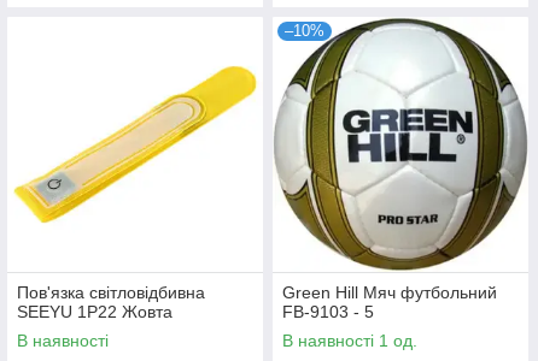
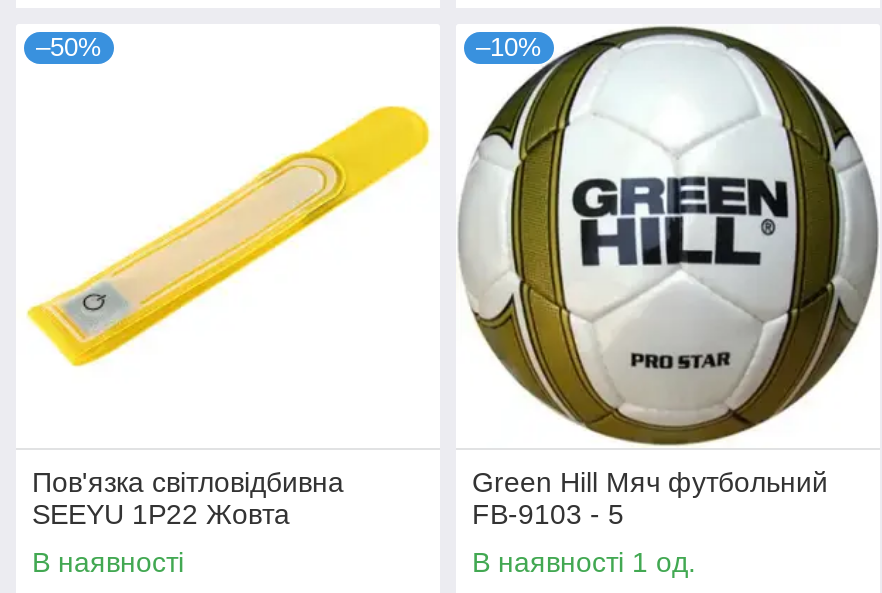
none -> [36,32,102,62] –50%

